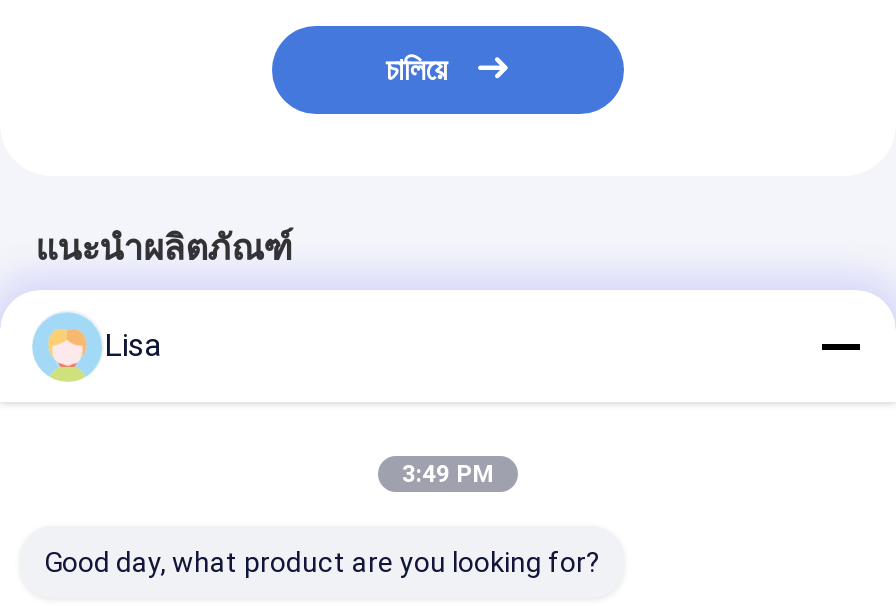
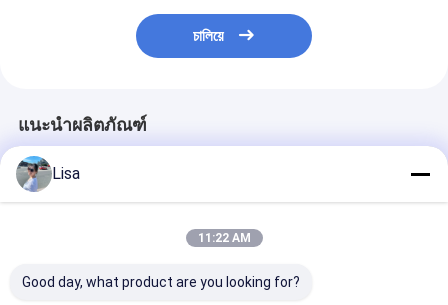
[32,312,98,382] [image] -> [16,155,49,193] [image]
[402,460,494,488] 3:49 PM -> [197,231,250,245] 11:22 AM

